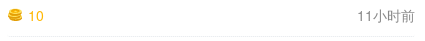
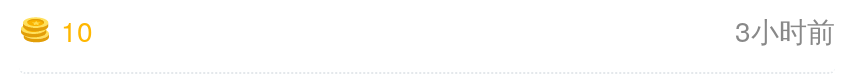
[357,5,415,25] 11小时前 -> [735,10,835,50] 3小时前

